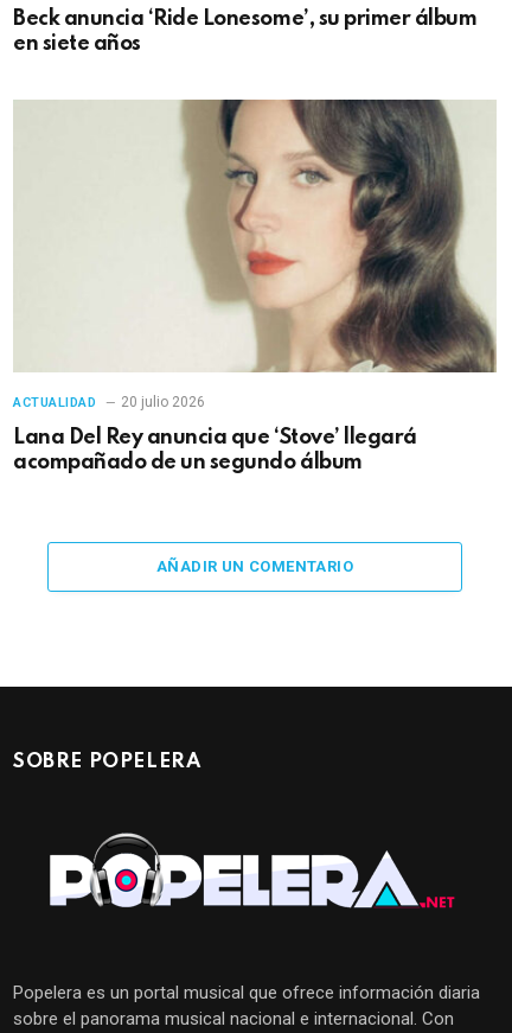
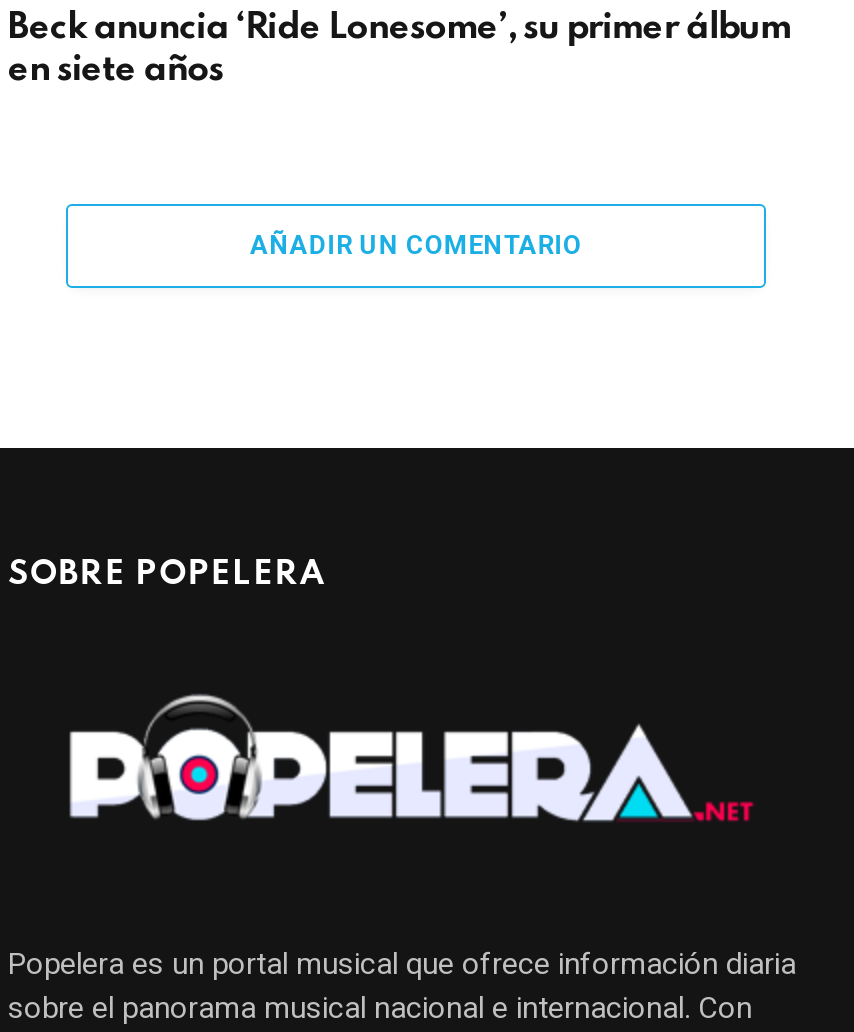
[13,98,498,473] [image] | ACTUALIDAD | 20 julio 2026 | Lana Del Rey anuncia que ‘Stove’ llegará | acompañado de un segundo álbum -> none

